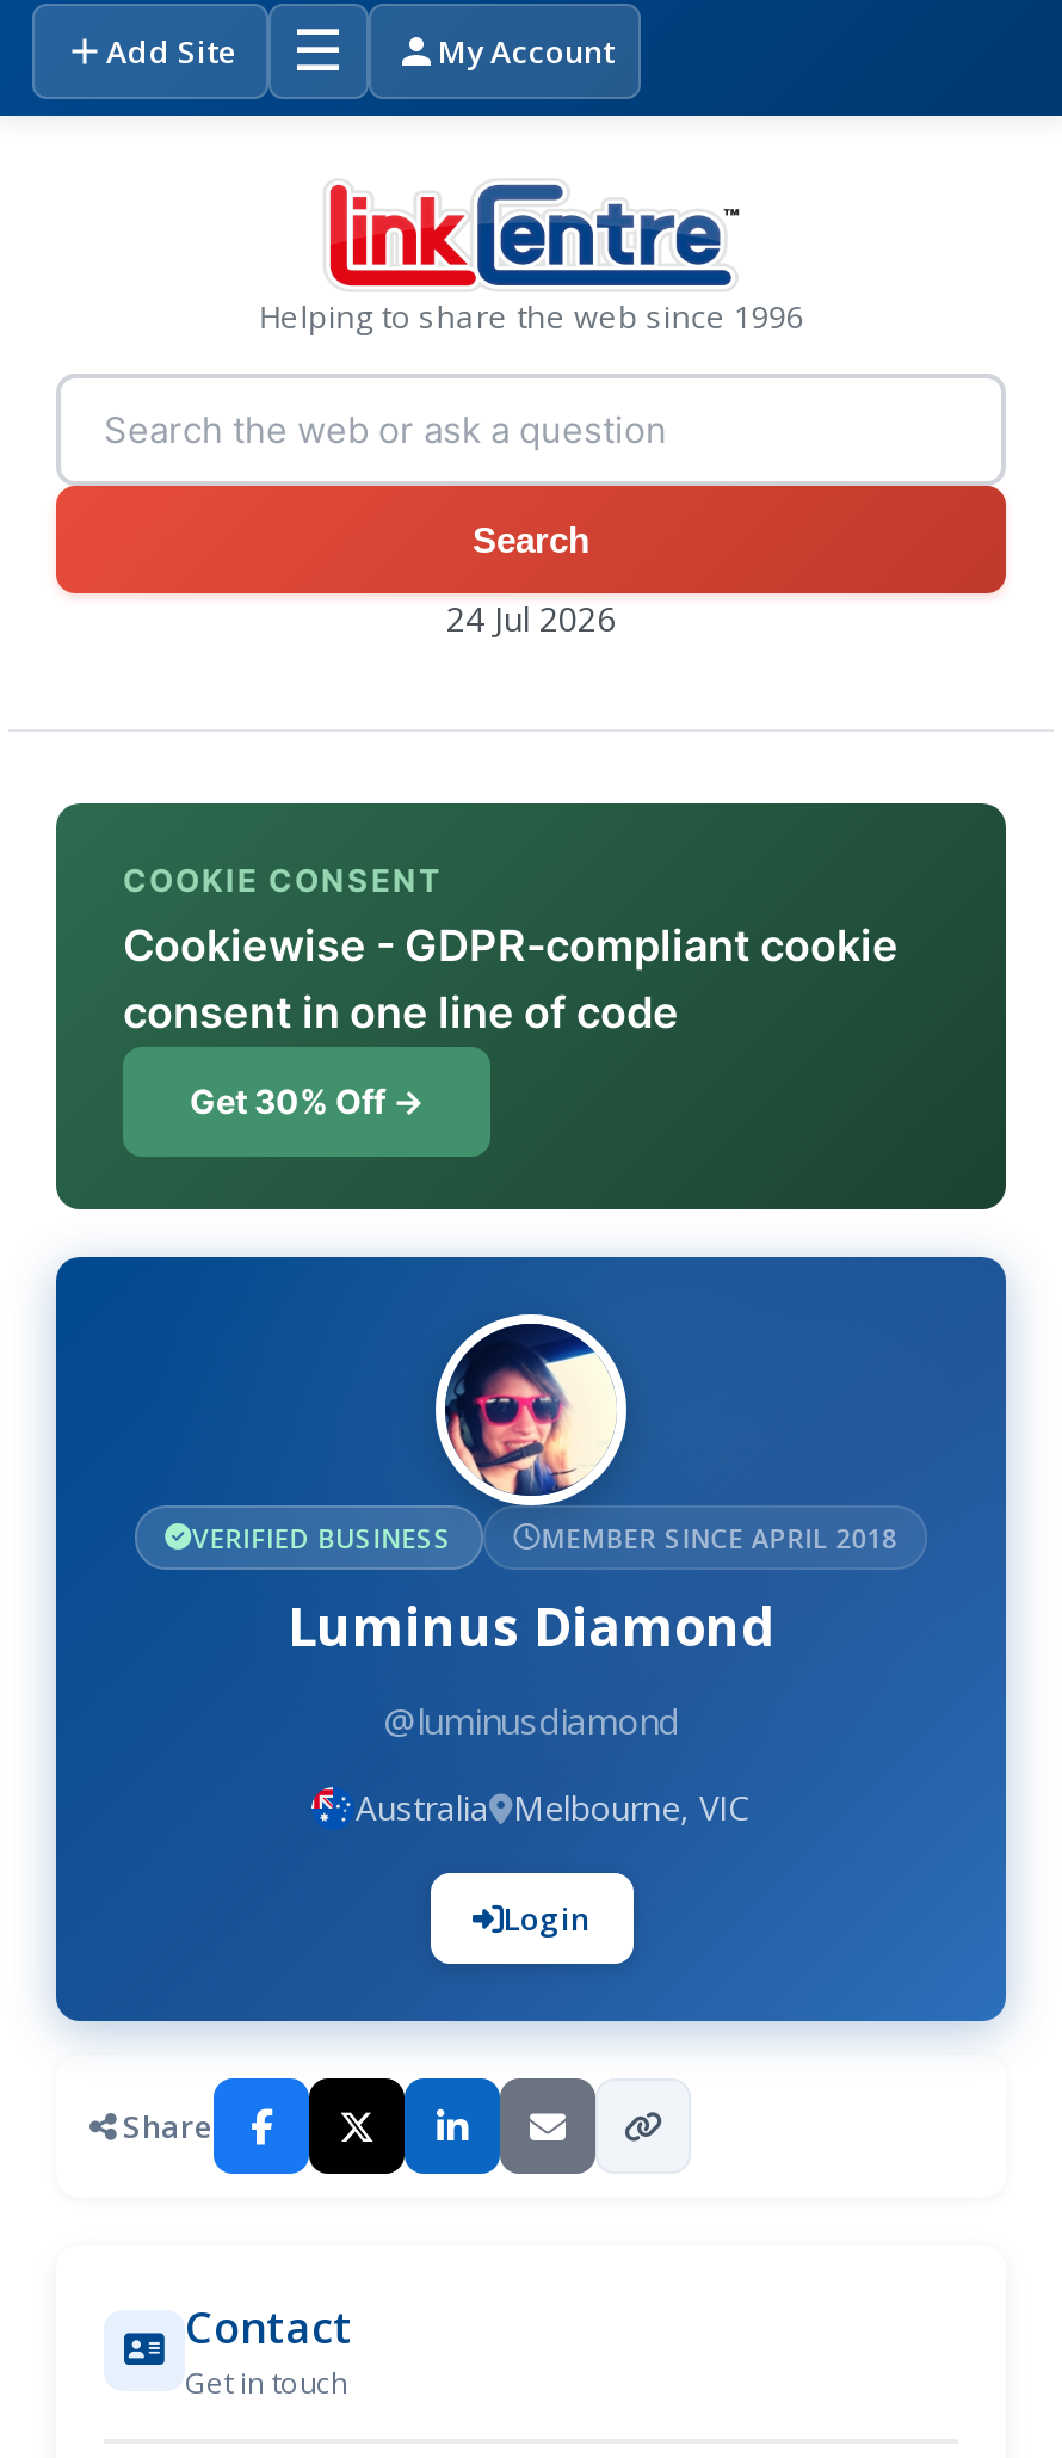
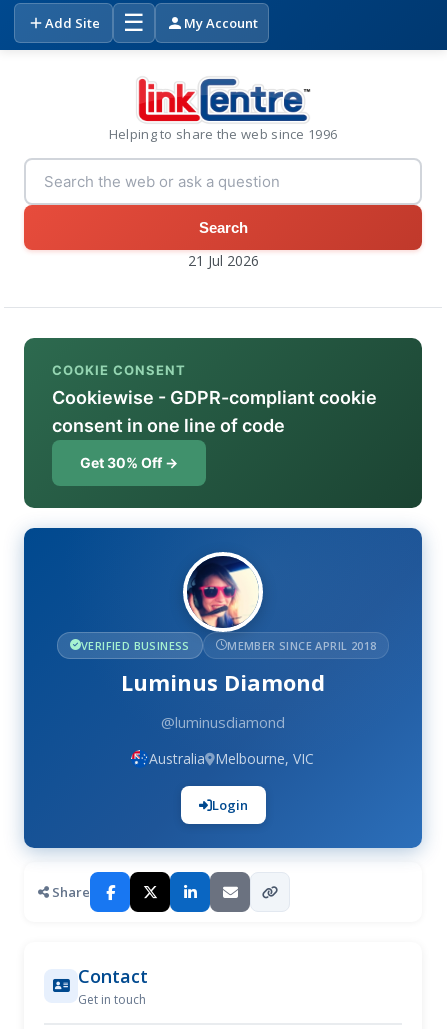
[446,596,616,641] 24 Jul 2026 -> [187,251,258,270] 21 Jul 2026

